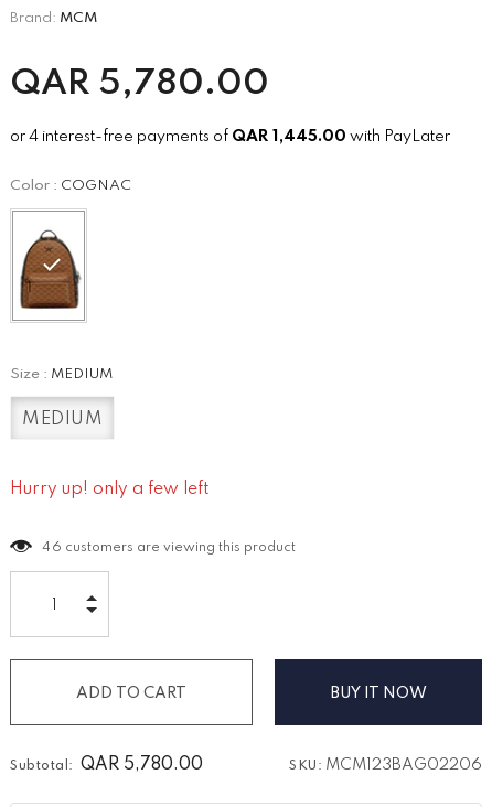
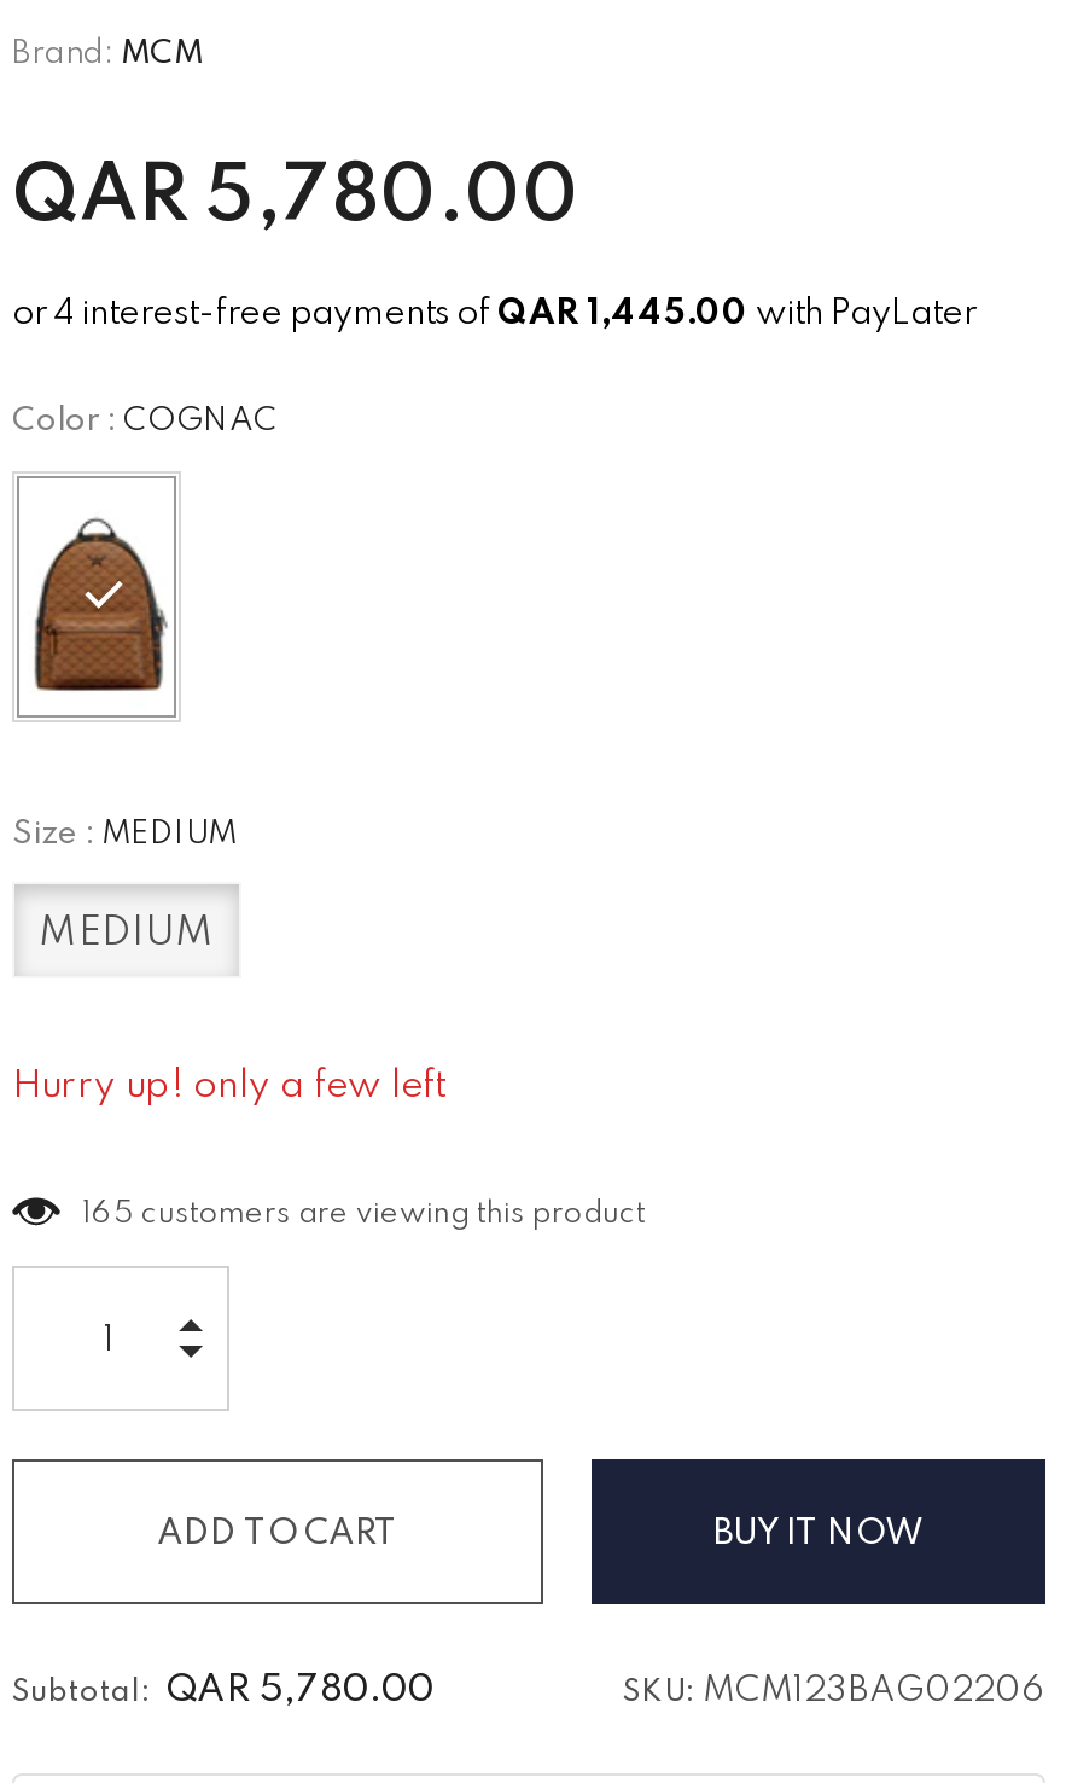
[42,542,296,555] 46 customers are viewing this product -> [82,1201,646,1230] 165 customers are viewing this product

